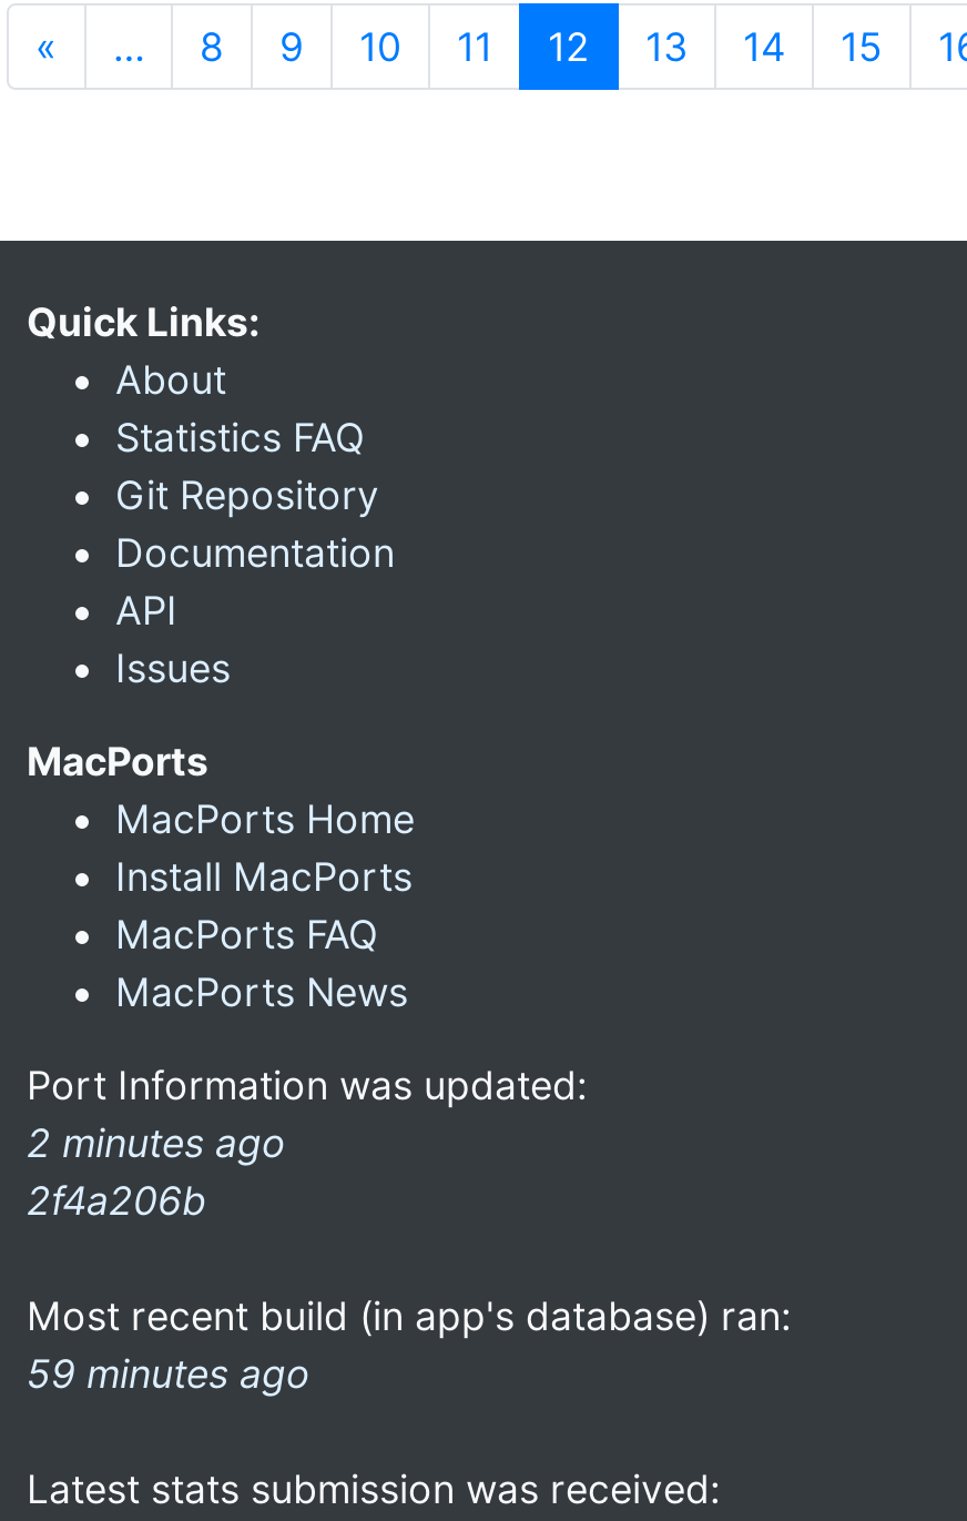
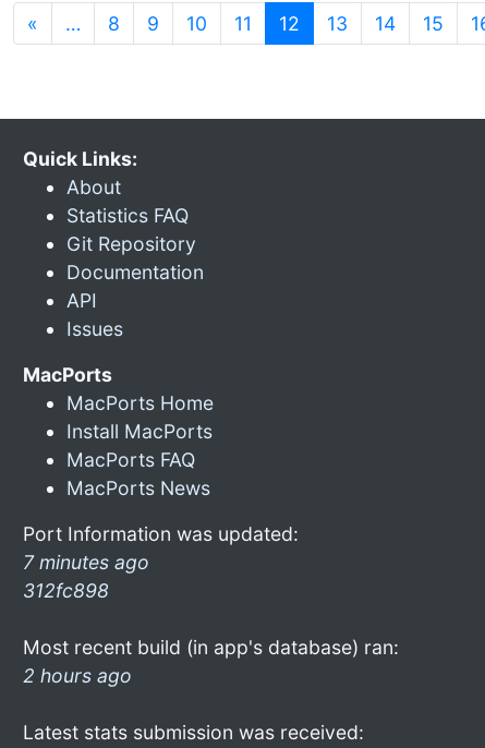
[27,1119,286,1224] 2 minutes ago | 2f4a206b -> [23,551,149,602] 7 minutes ago | 312fc898
[27,1350,311,1397] 59 minutes ago -> [23,664,132,687] 2 hours ago

